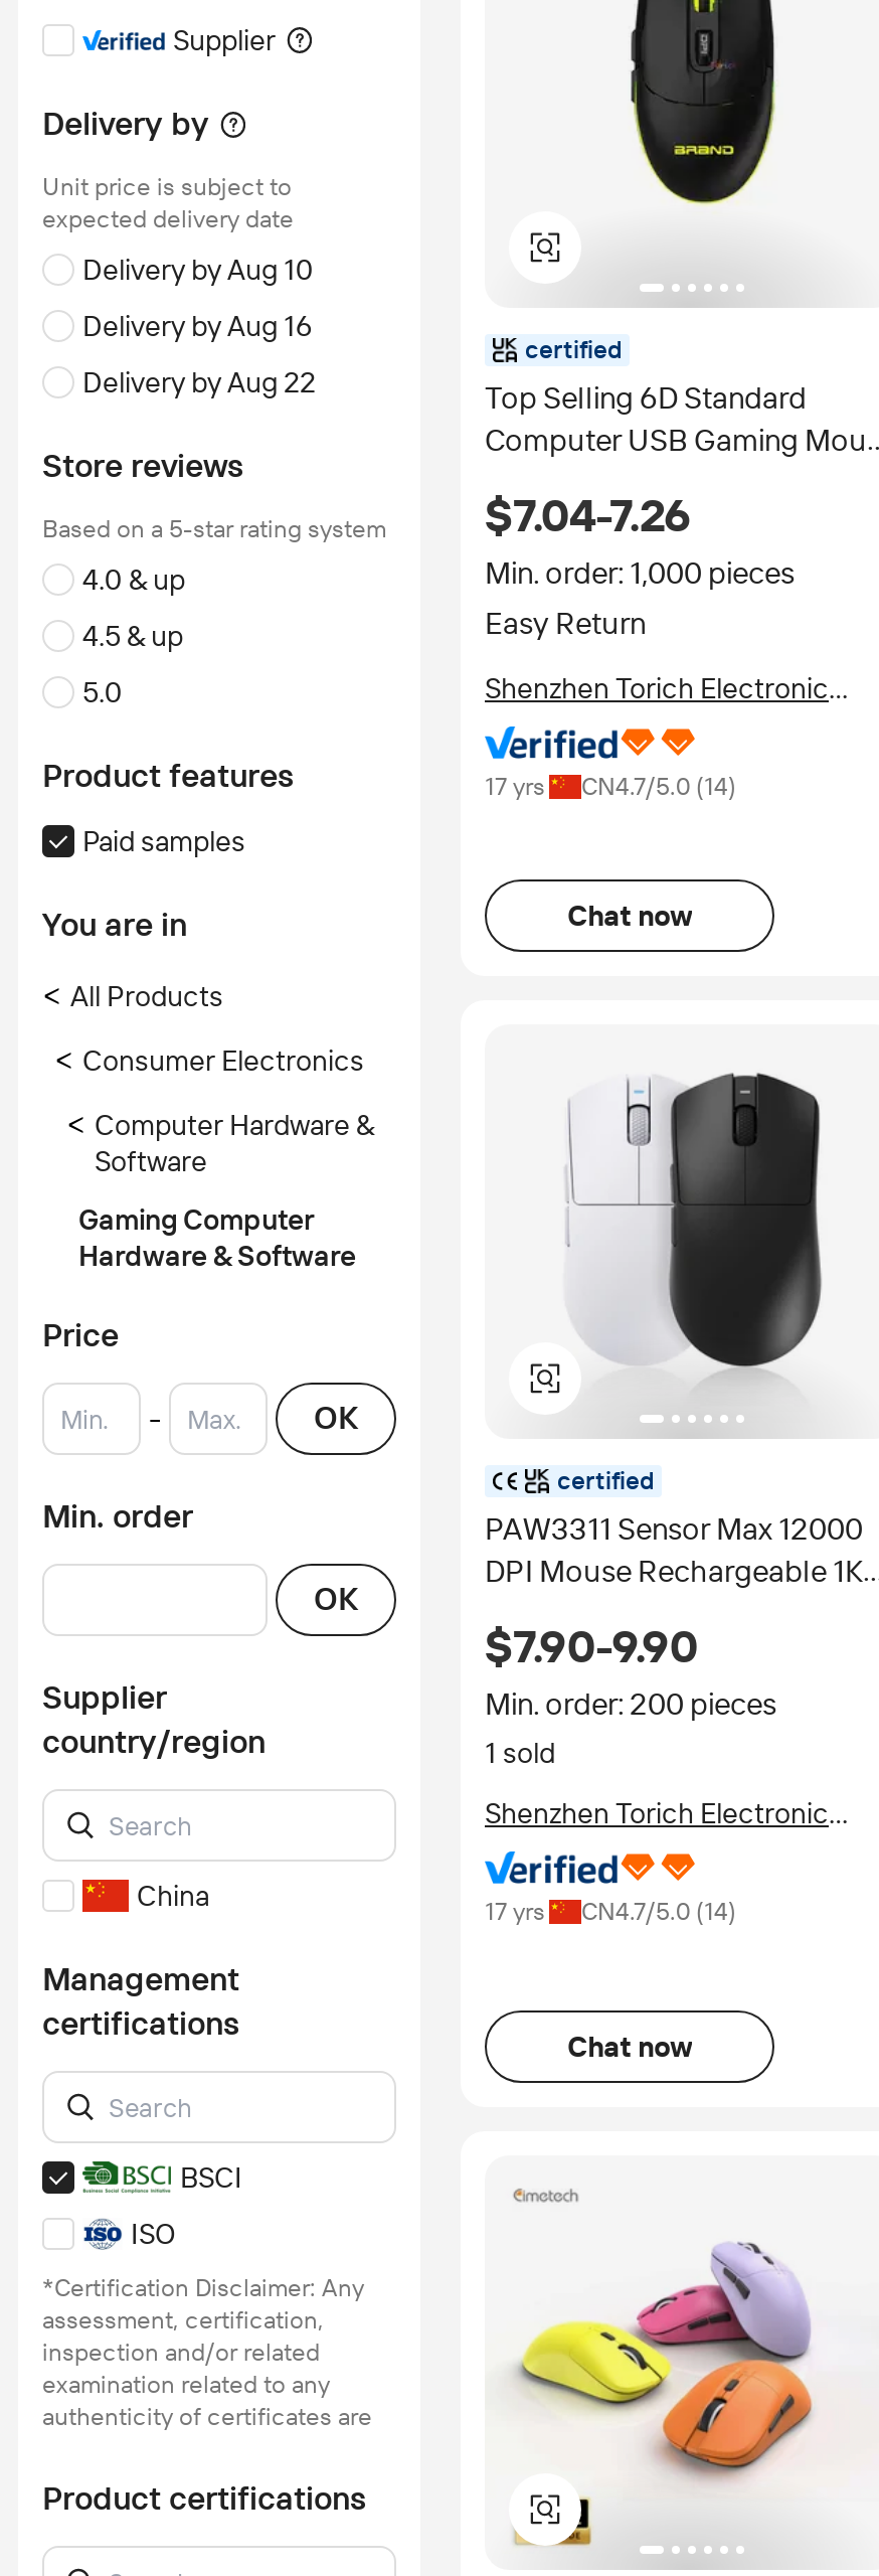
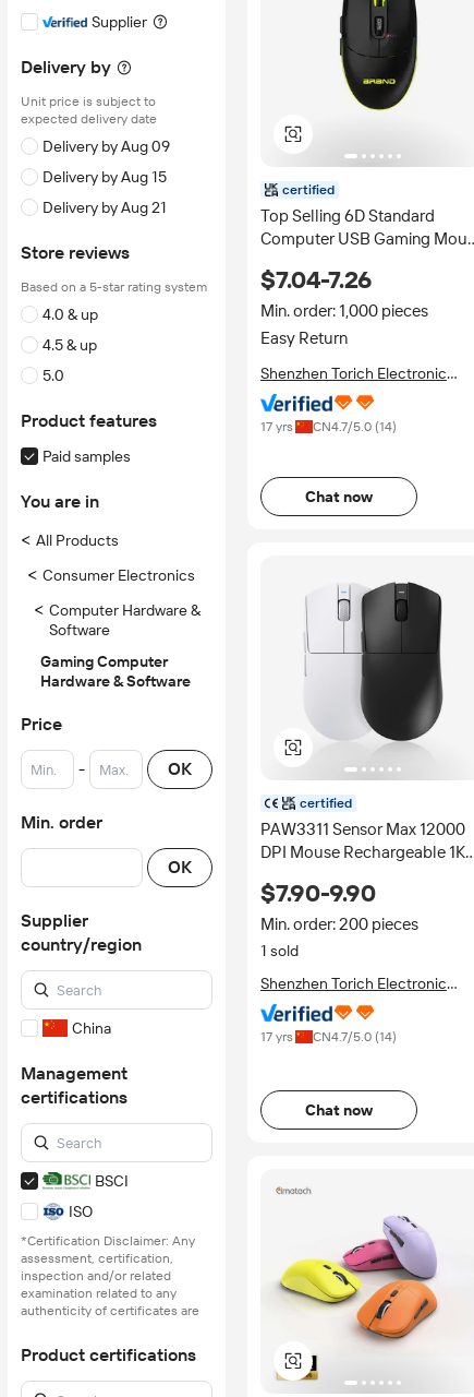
[82,254,314,286] Delivery by Aug 10 -> [42,138,170,155] Delivery by Aug 09
[82,310,312,342] Delivery by Aug 16 -> [42,168,167,186] Delivery by Aug 15
[82,366,316,398] Delivery by Aug 22 -> [42,199,167,216] Delivery by Aug 21

